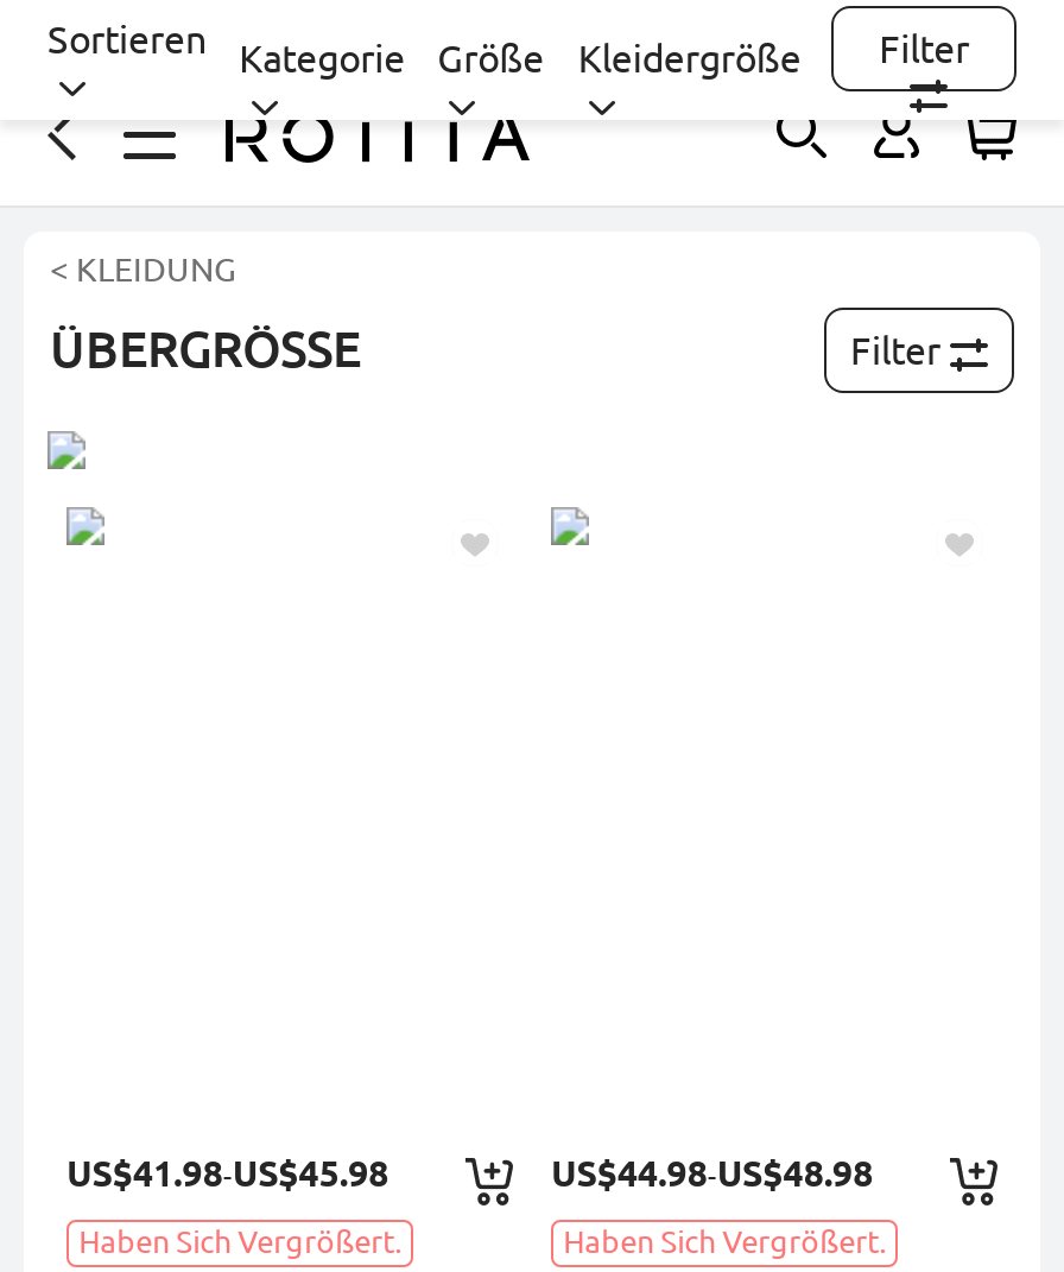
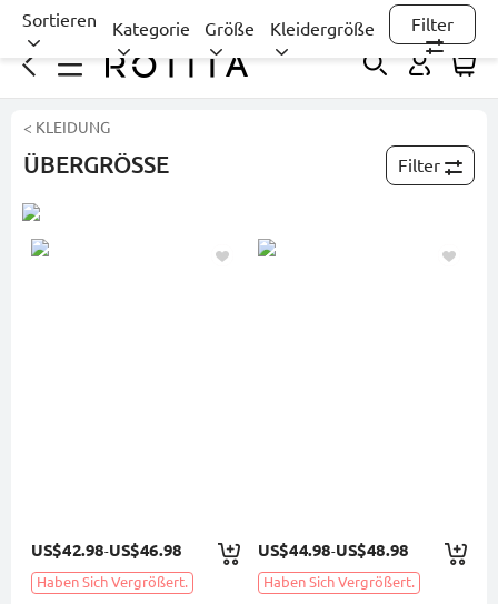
[67,1153,389,1193] US$41.98-US$45.98 -> [31,540,182,559] US$42.98-US$46.98

